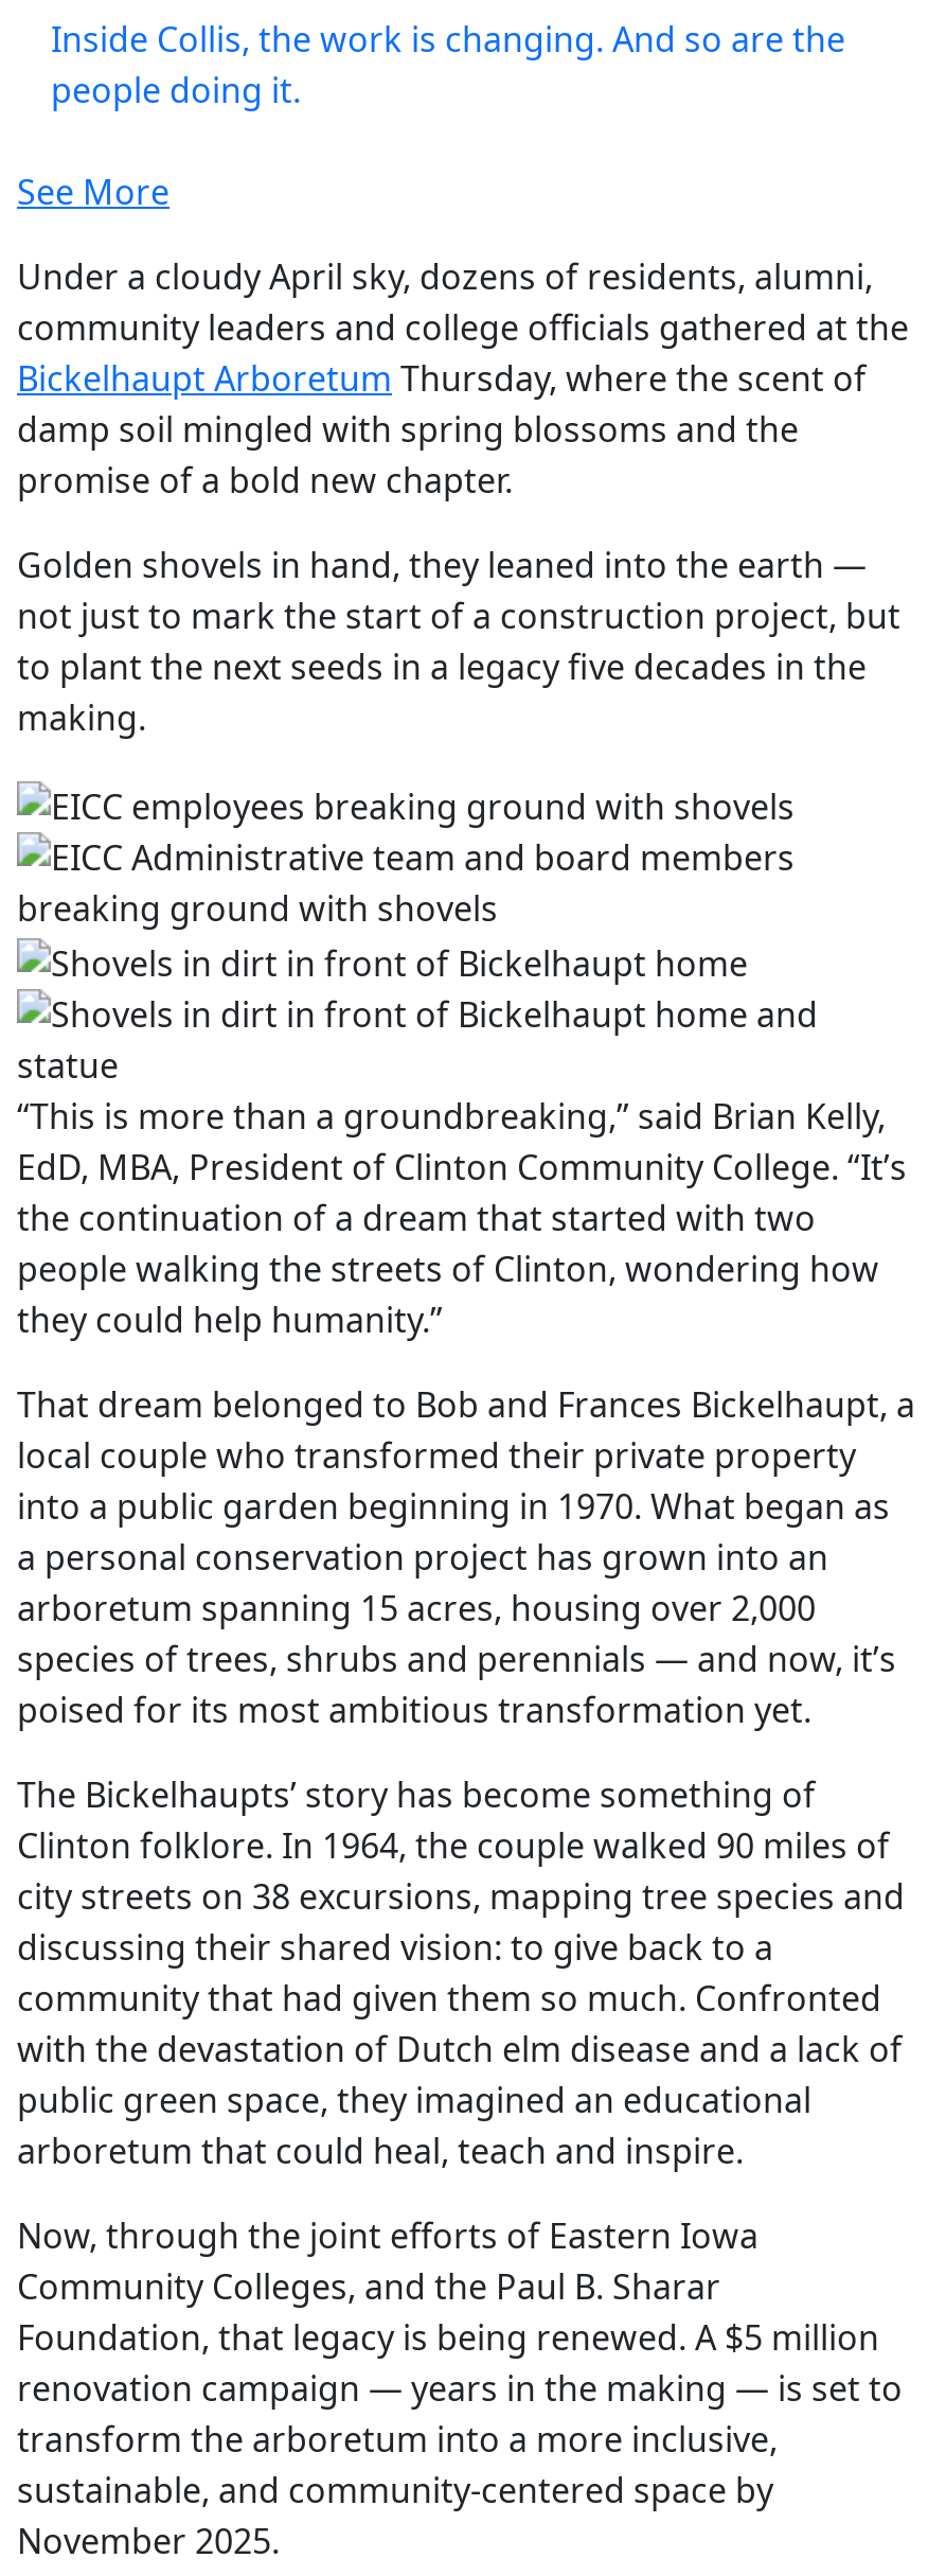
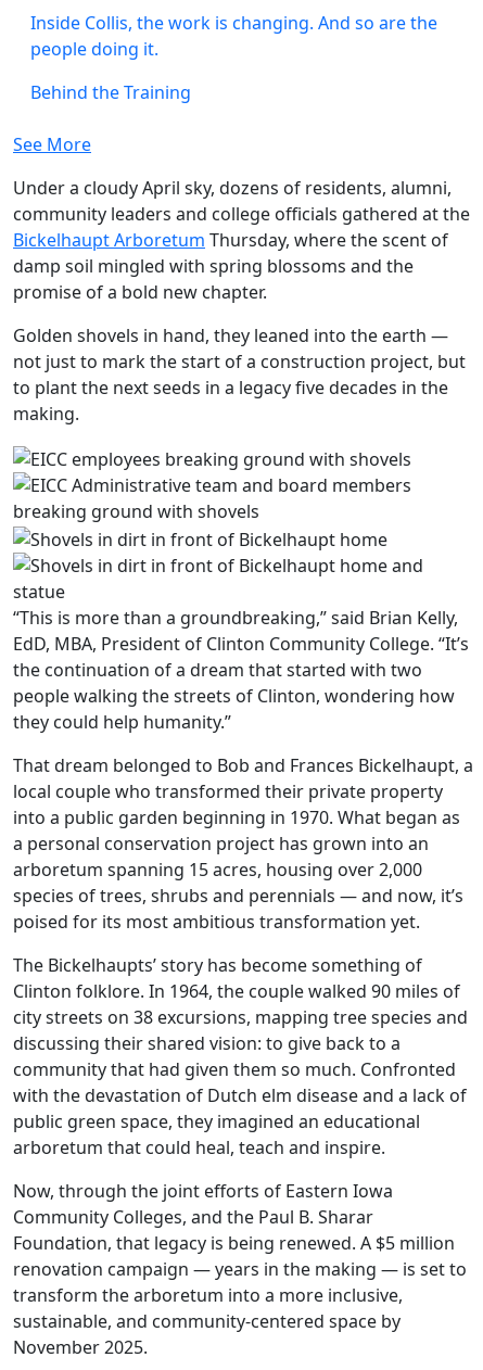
none -> [30,81,191,105] Behind the Training

